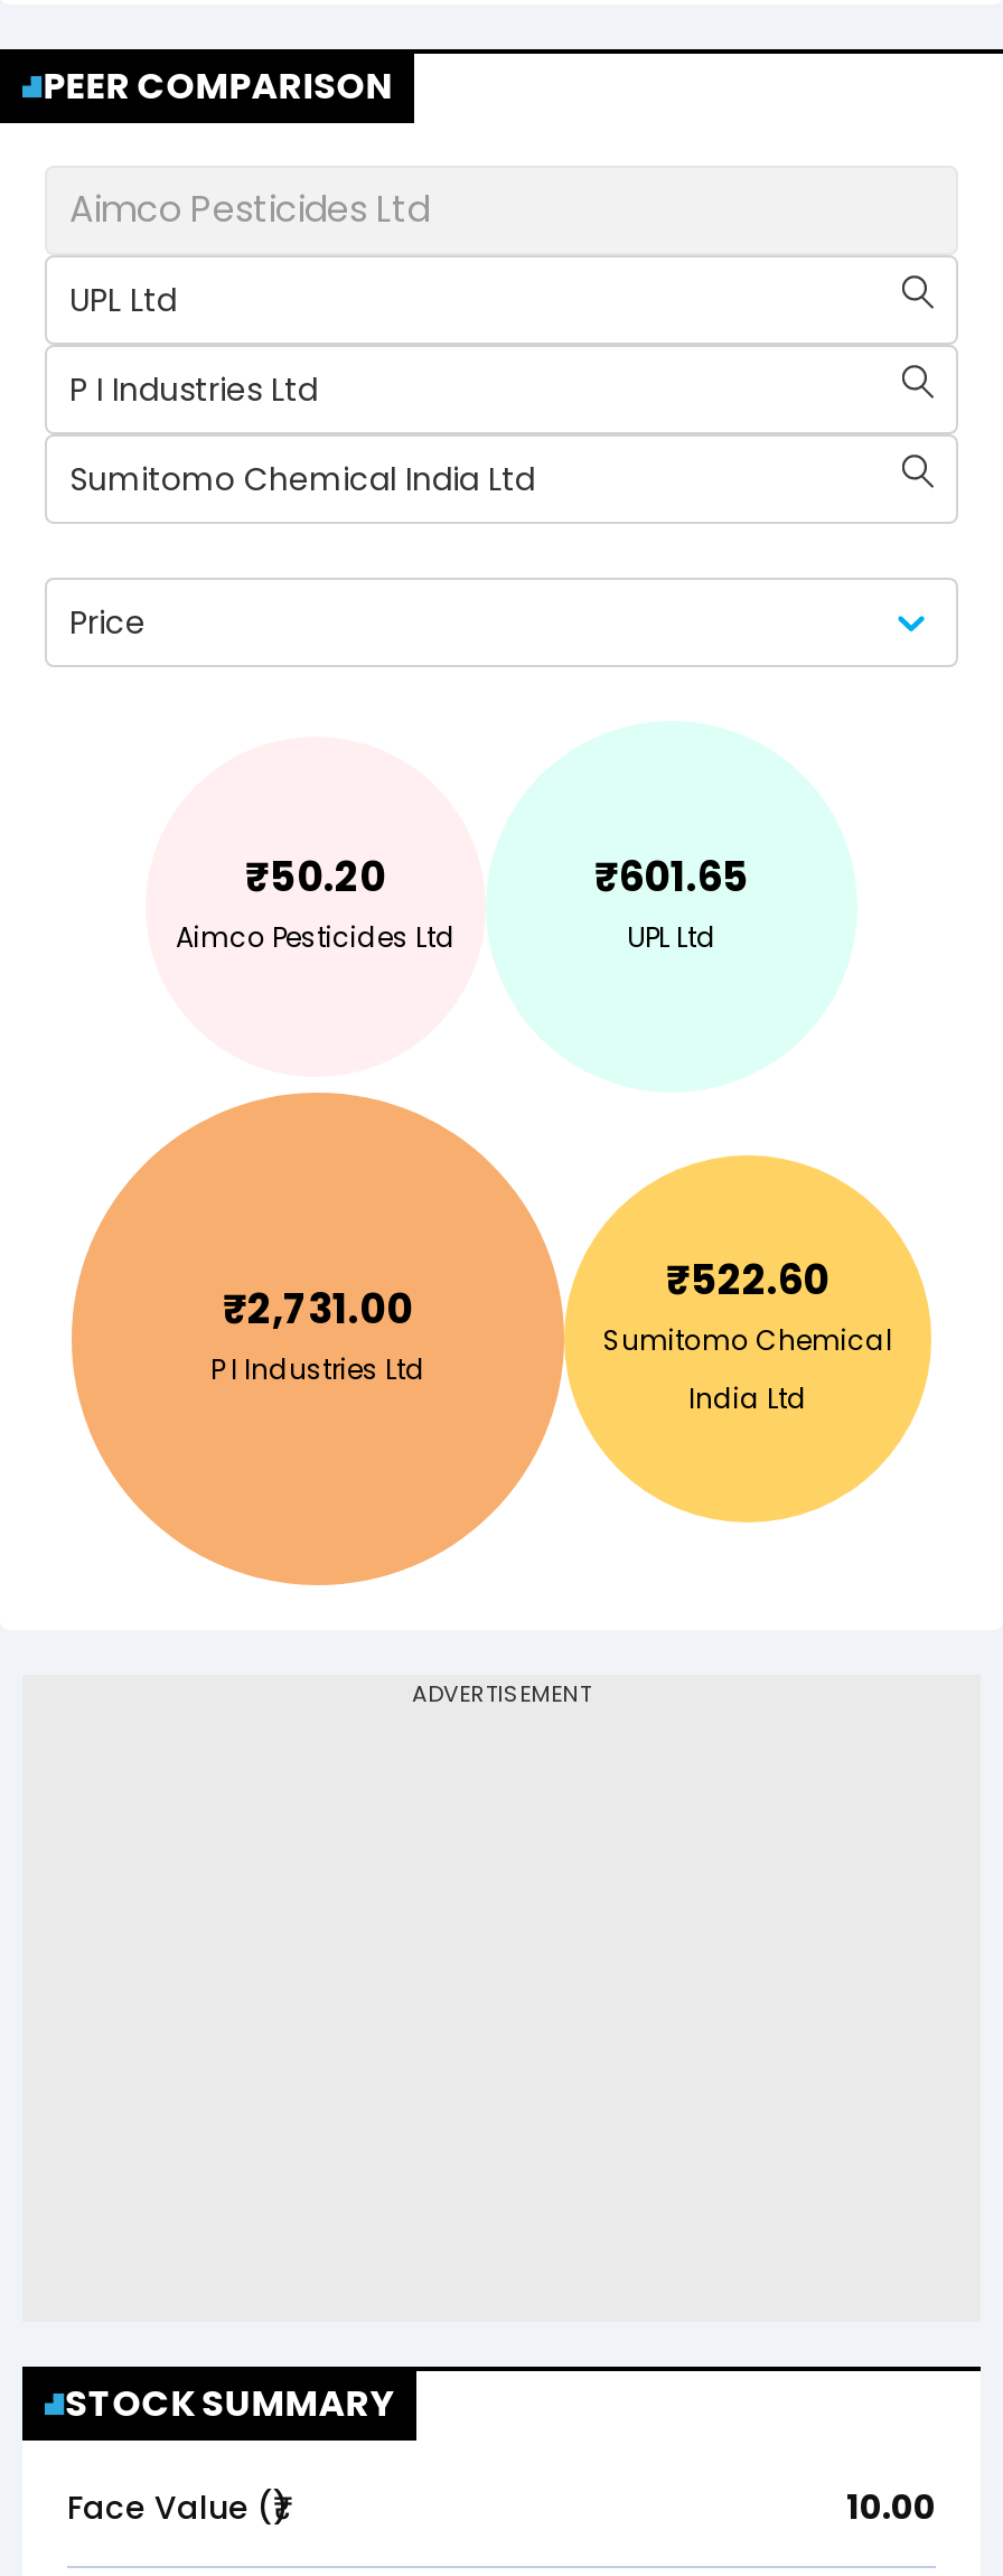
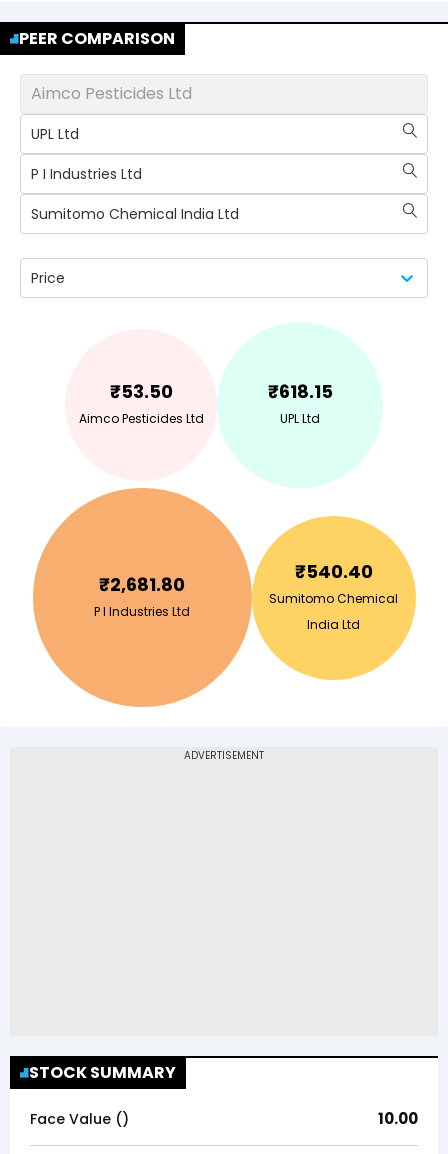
[245,849,386,905] ₹50.20 -> [109,379,172,404] ₹53.50
[594,849,749,905] ₹601.65 -> [267,379,332,404] ₹618.15
[666,1252,829,1308] ₹522.60 -> [294,558,372,583] ₹540.40
[223,1281,413,1337] ₹2,731.00 -> [99,571,185,596] ₹2,681.80

